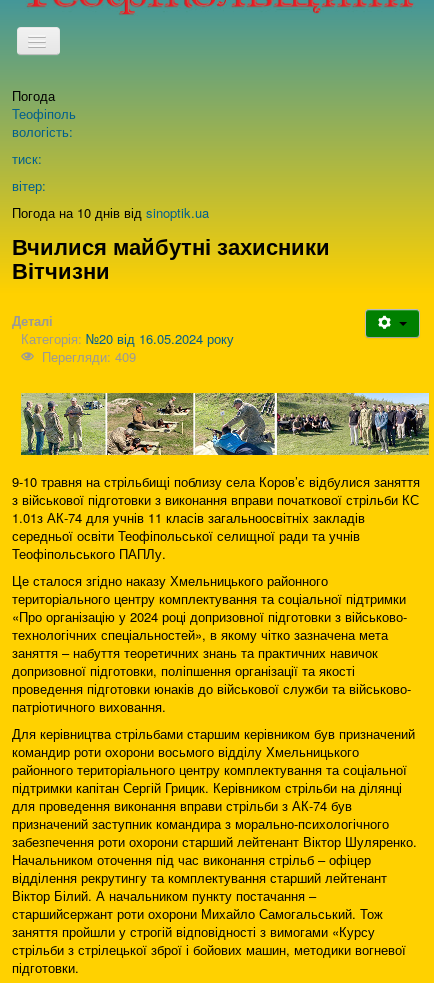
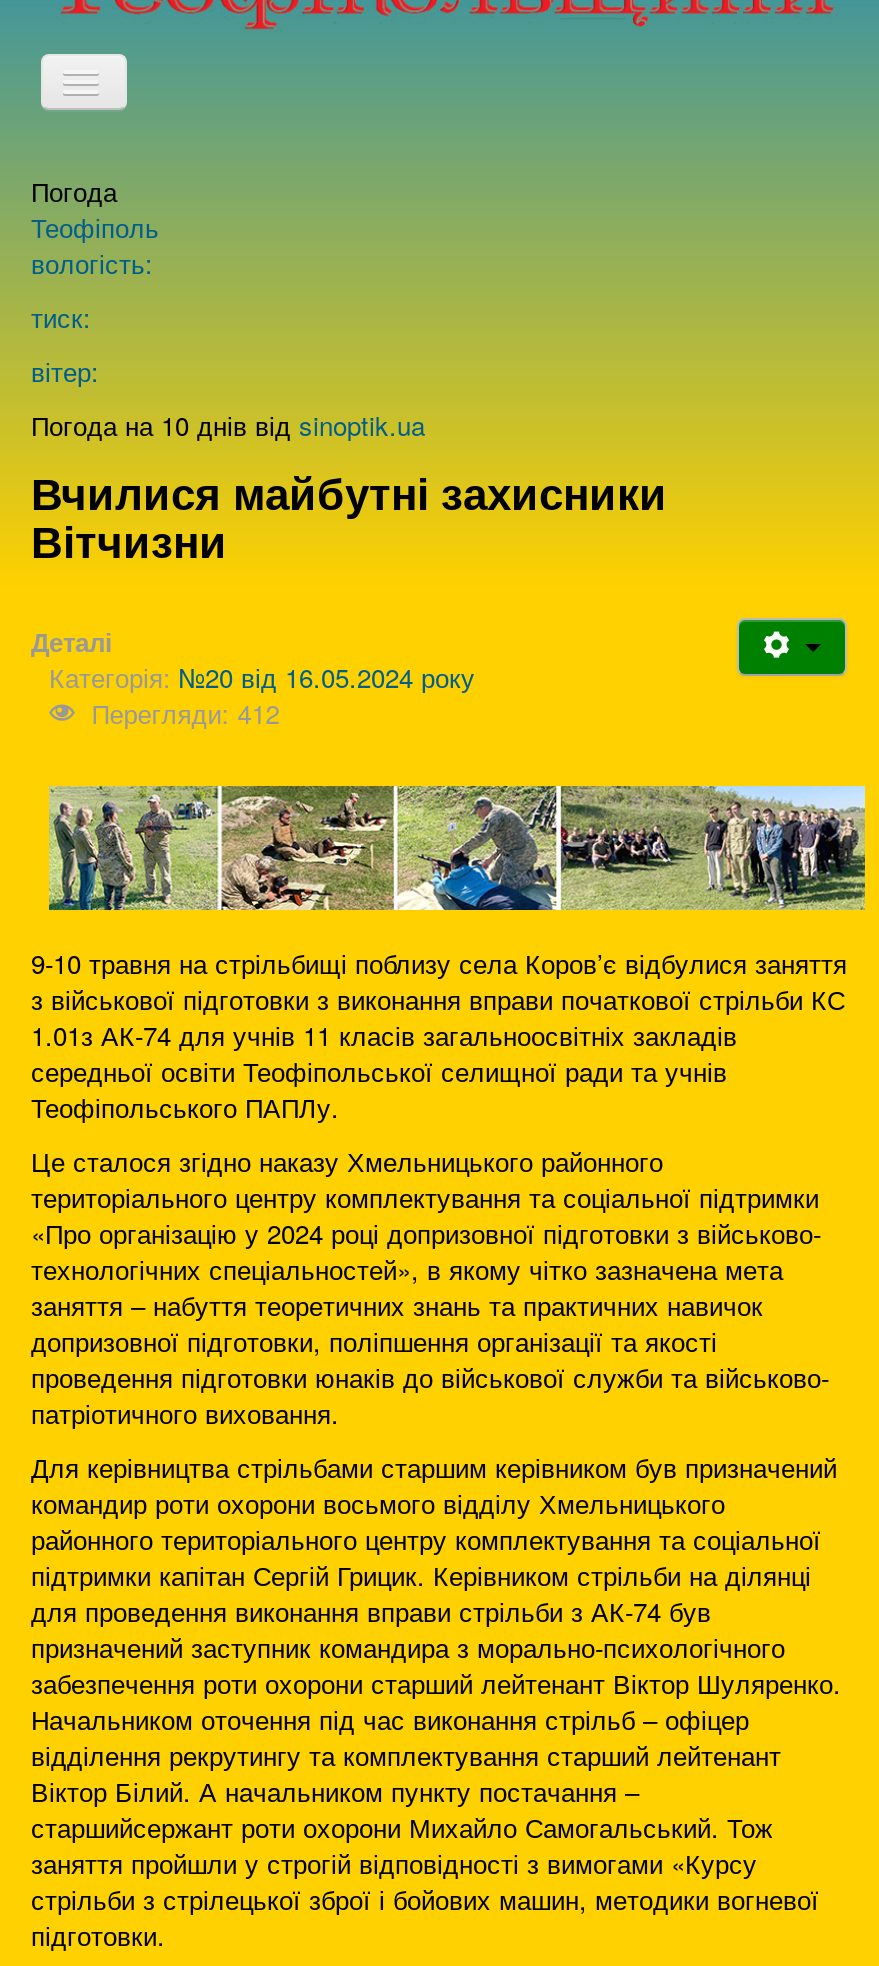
[42,347,136,366] Перегляди: 409 -> [91,694,279,732] Перегляди: 412

